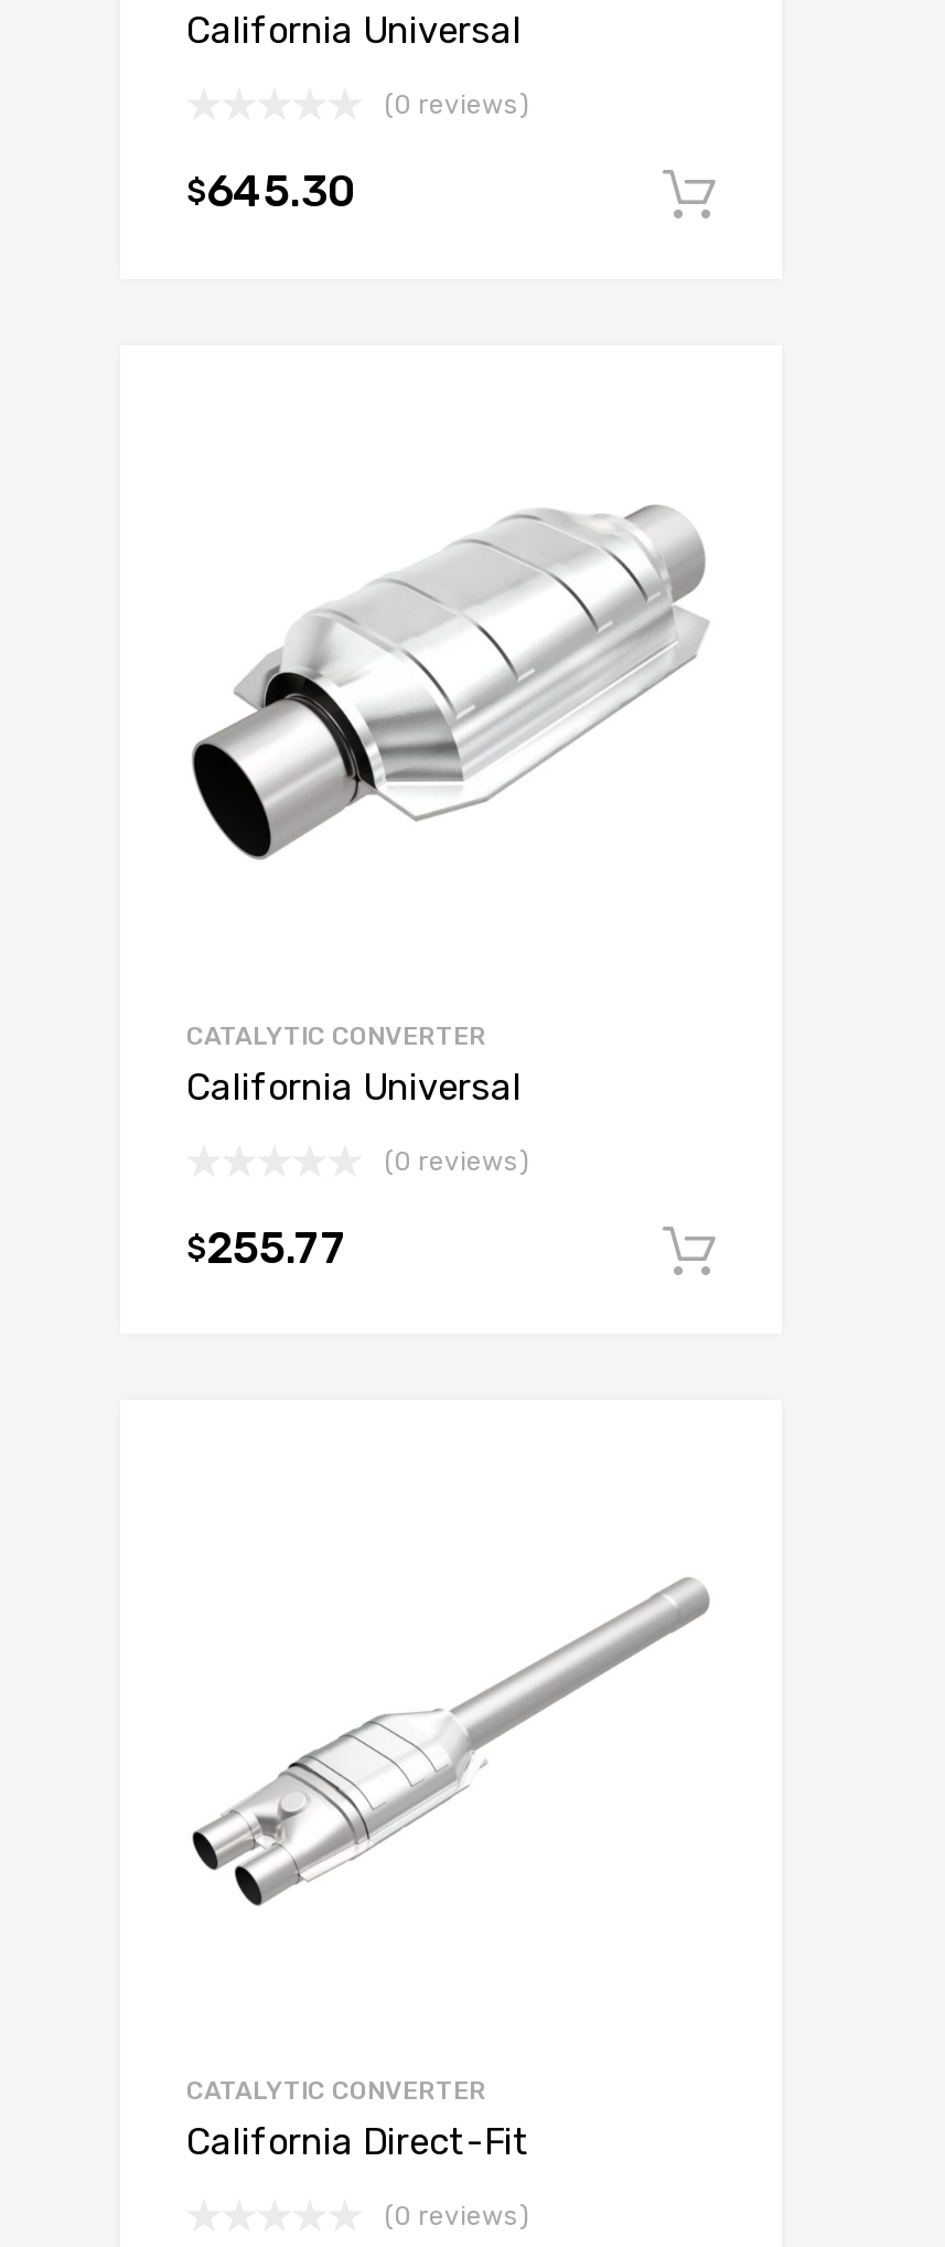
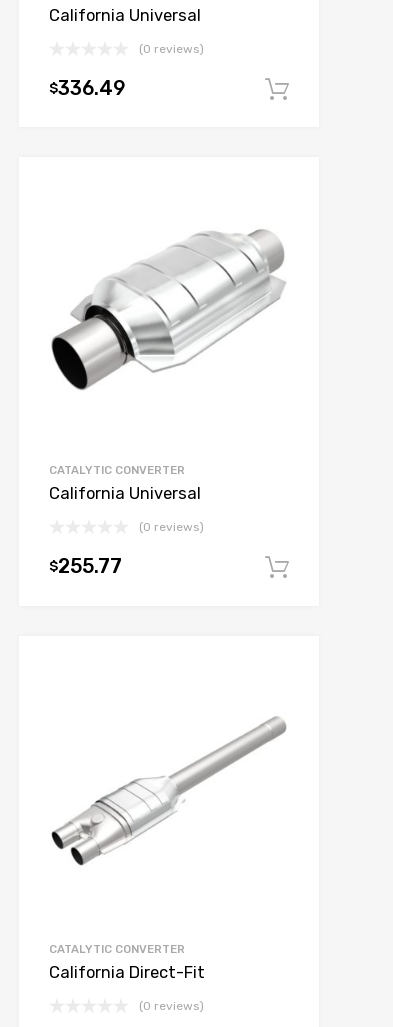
[186,167,356,217] $645.30 -> [49,76,125,99] $336.49

